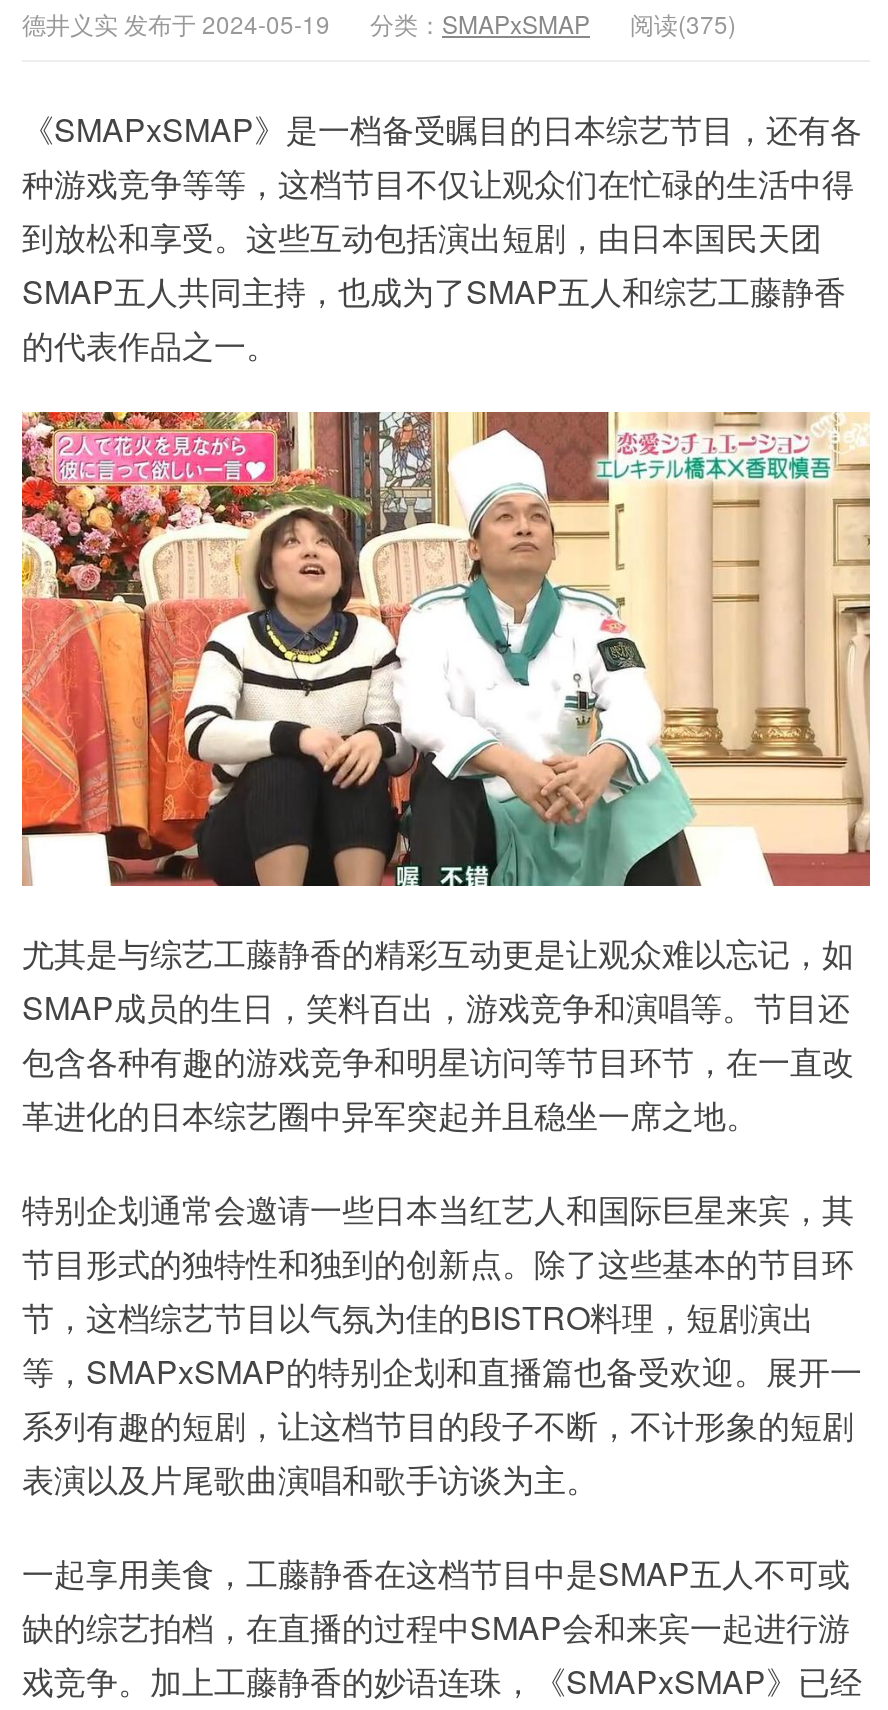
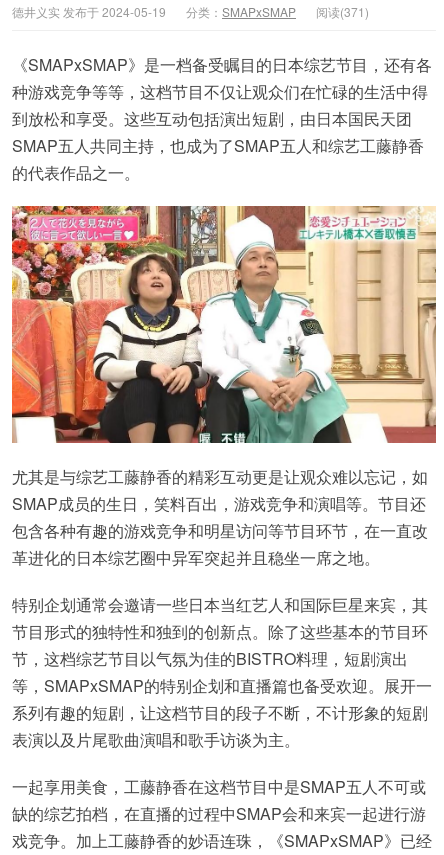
[22,6,736,40] 德井义实 发布于 2024-05-19 分类：SMAPxSMAP 阅读(375) -> [12,3,369,20] 德井义实 发布于 2024-05-19 分类：SMAPxSMAP 阅读(371)

